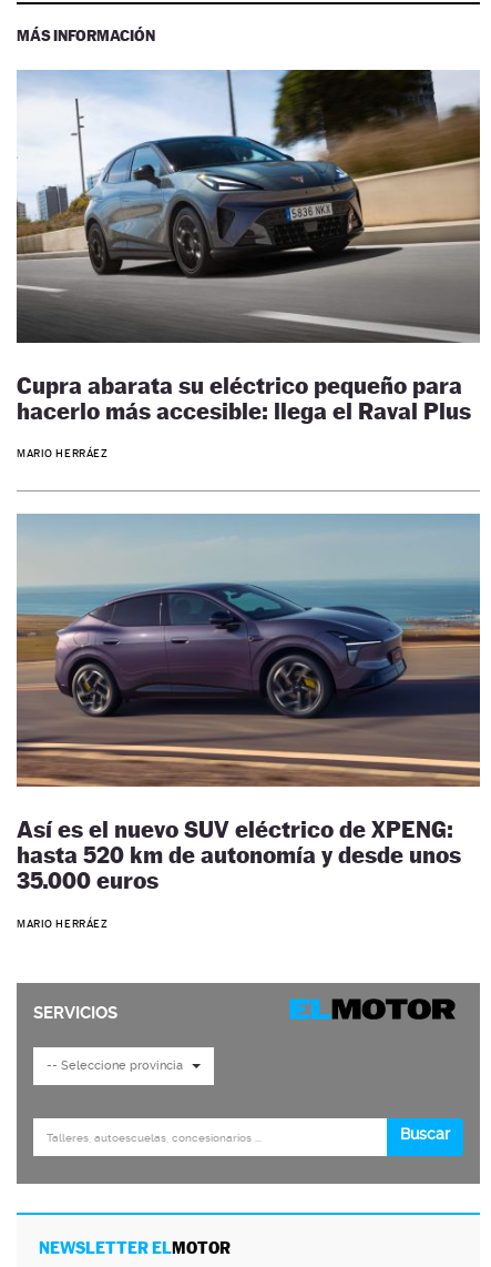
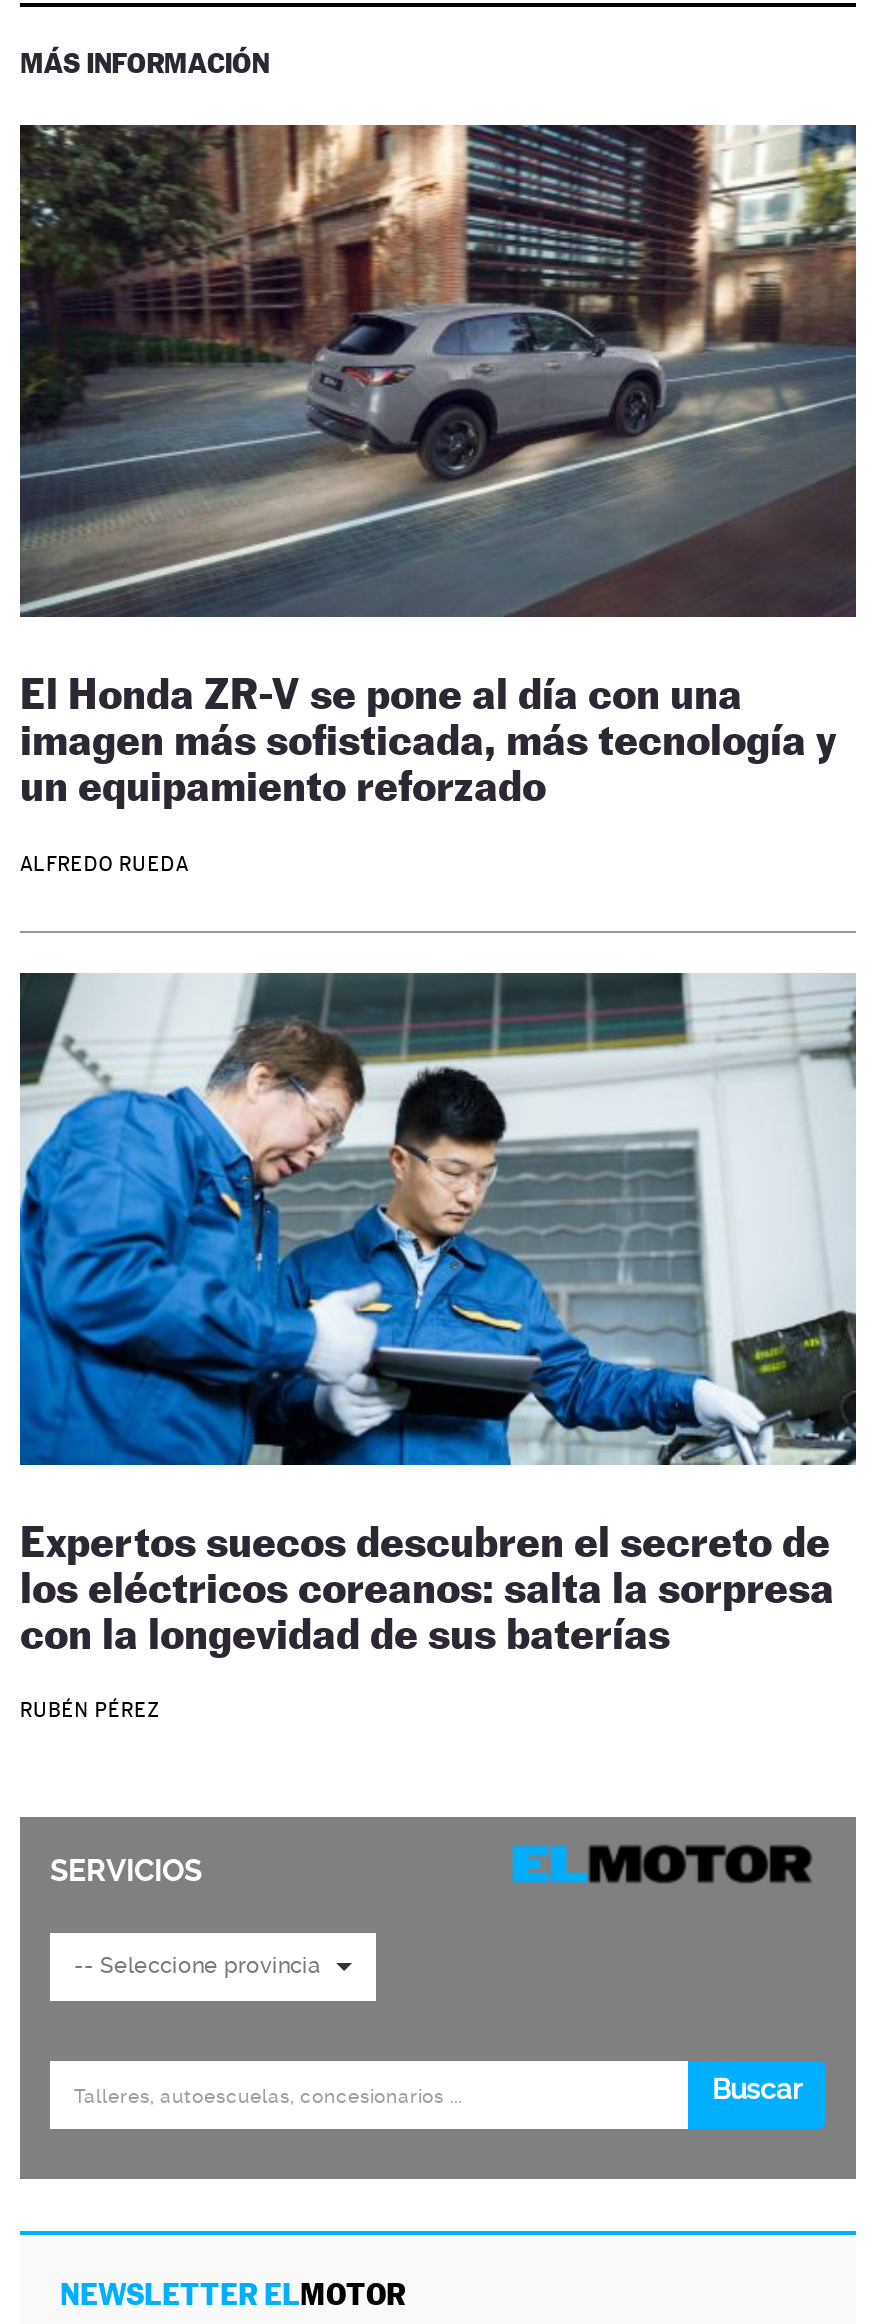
[17,69,481,425] [image] | Cupra abarata su eléctrico pequeño para | hacerlo más accesible: llega el Raval Plus -> [18,123,858,811] [image] | El Honda ZR-V se pone al día con una | imagen más sofisticada, más tecnología y | un equipamiento reforzado
[17,447,108,460] MARIO HERRÁEZ -> [20,852,189,874] ALFREDO RUEDA
[16,514,481,895] [image] | Así es el nuevo SUV eléctrico de XPENG: | hasta 520 km de autonomía y desde unos | 35.000 euros -> [18,971,858,1658] [image] | Expertos suecos descubren el secreto de | los eléctricos coreanos: salta la sorpresa | con la longevidad de sus baterías
[17,918,108,930] MARIO HERRÁEZ -> [20,1699,161,1721] RUBÉN PÉREZ

